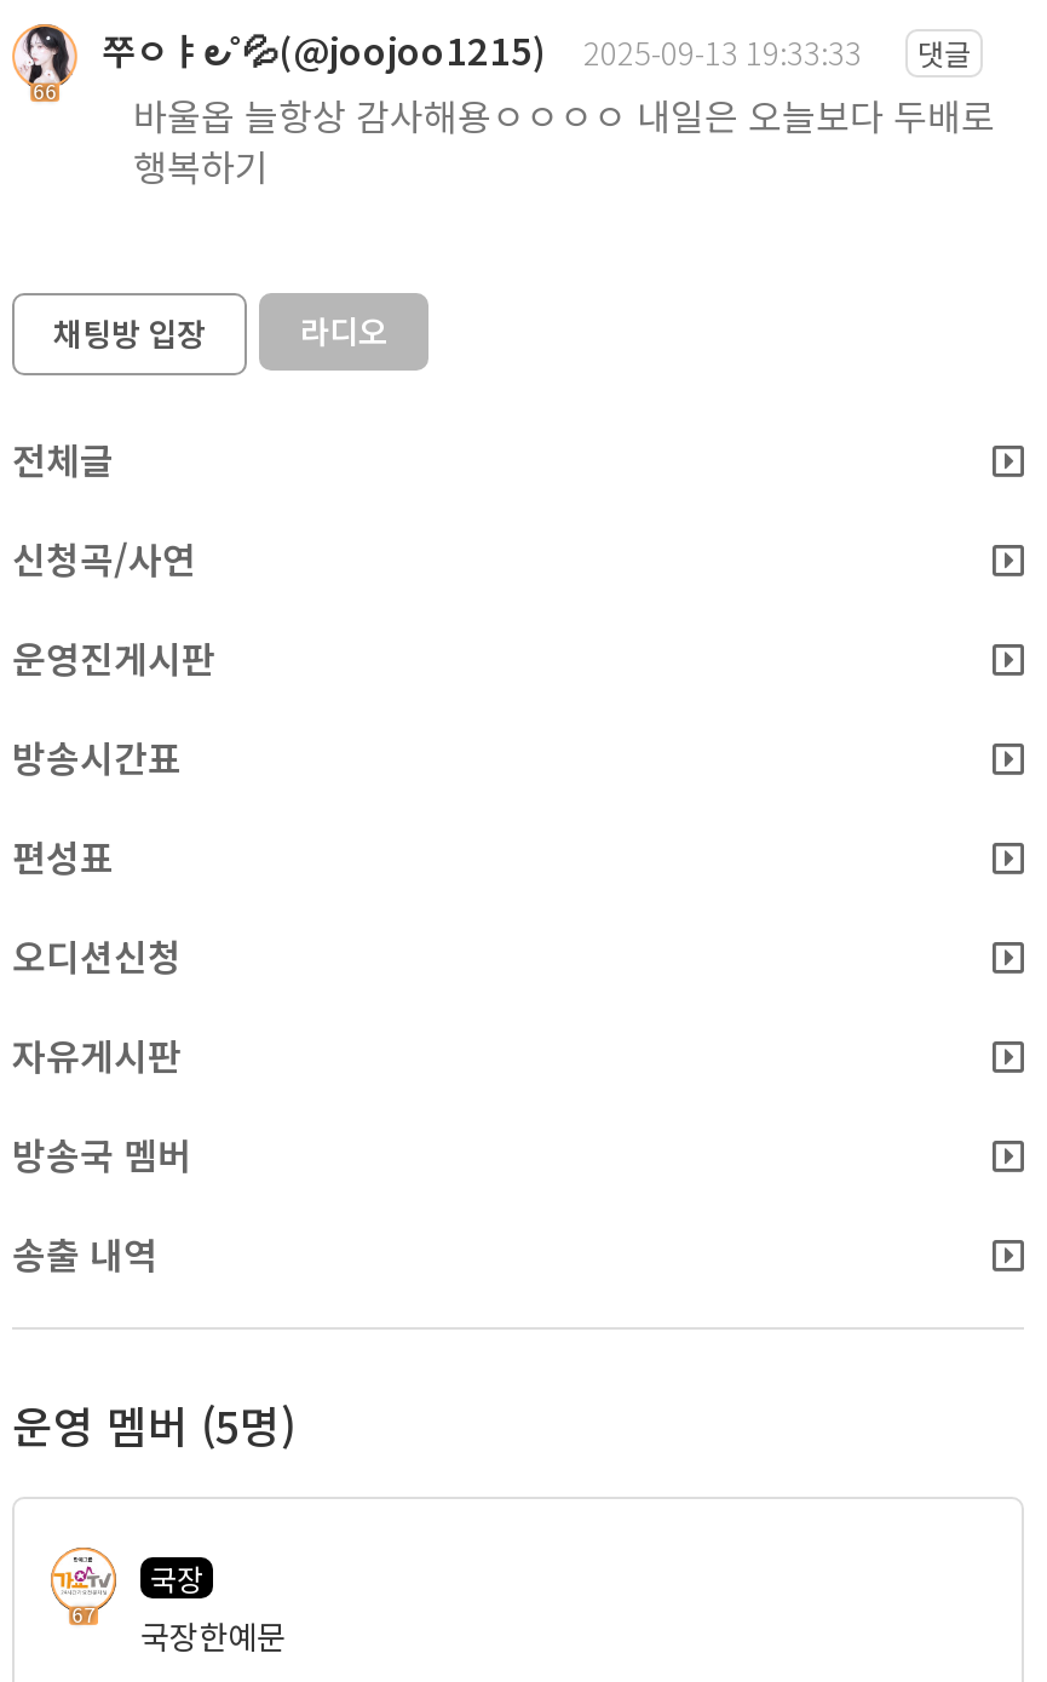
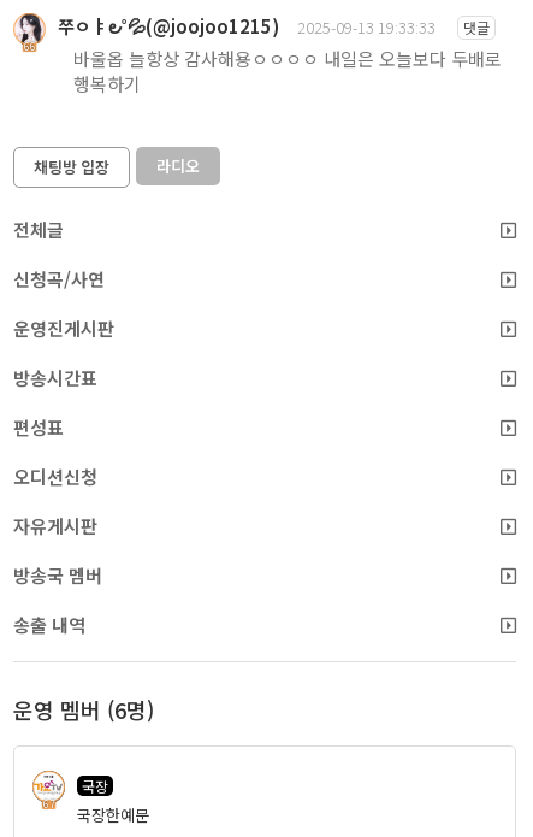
[12,1392,295,1455] 운영 멤버 (5명) -> [13,694,154,725] 운영 멤버 (6명)

